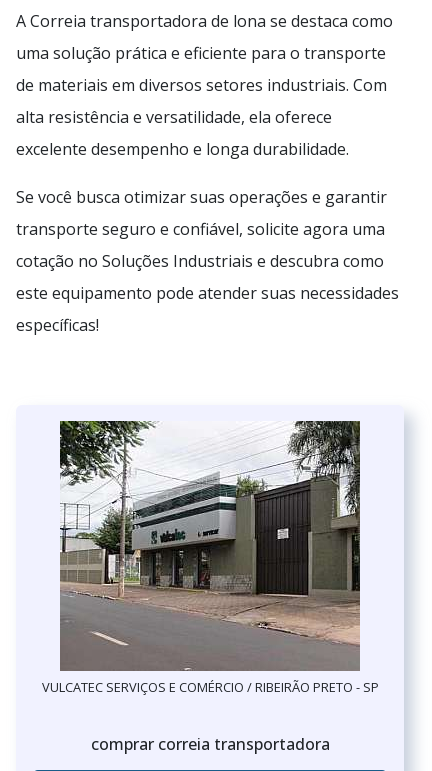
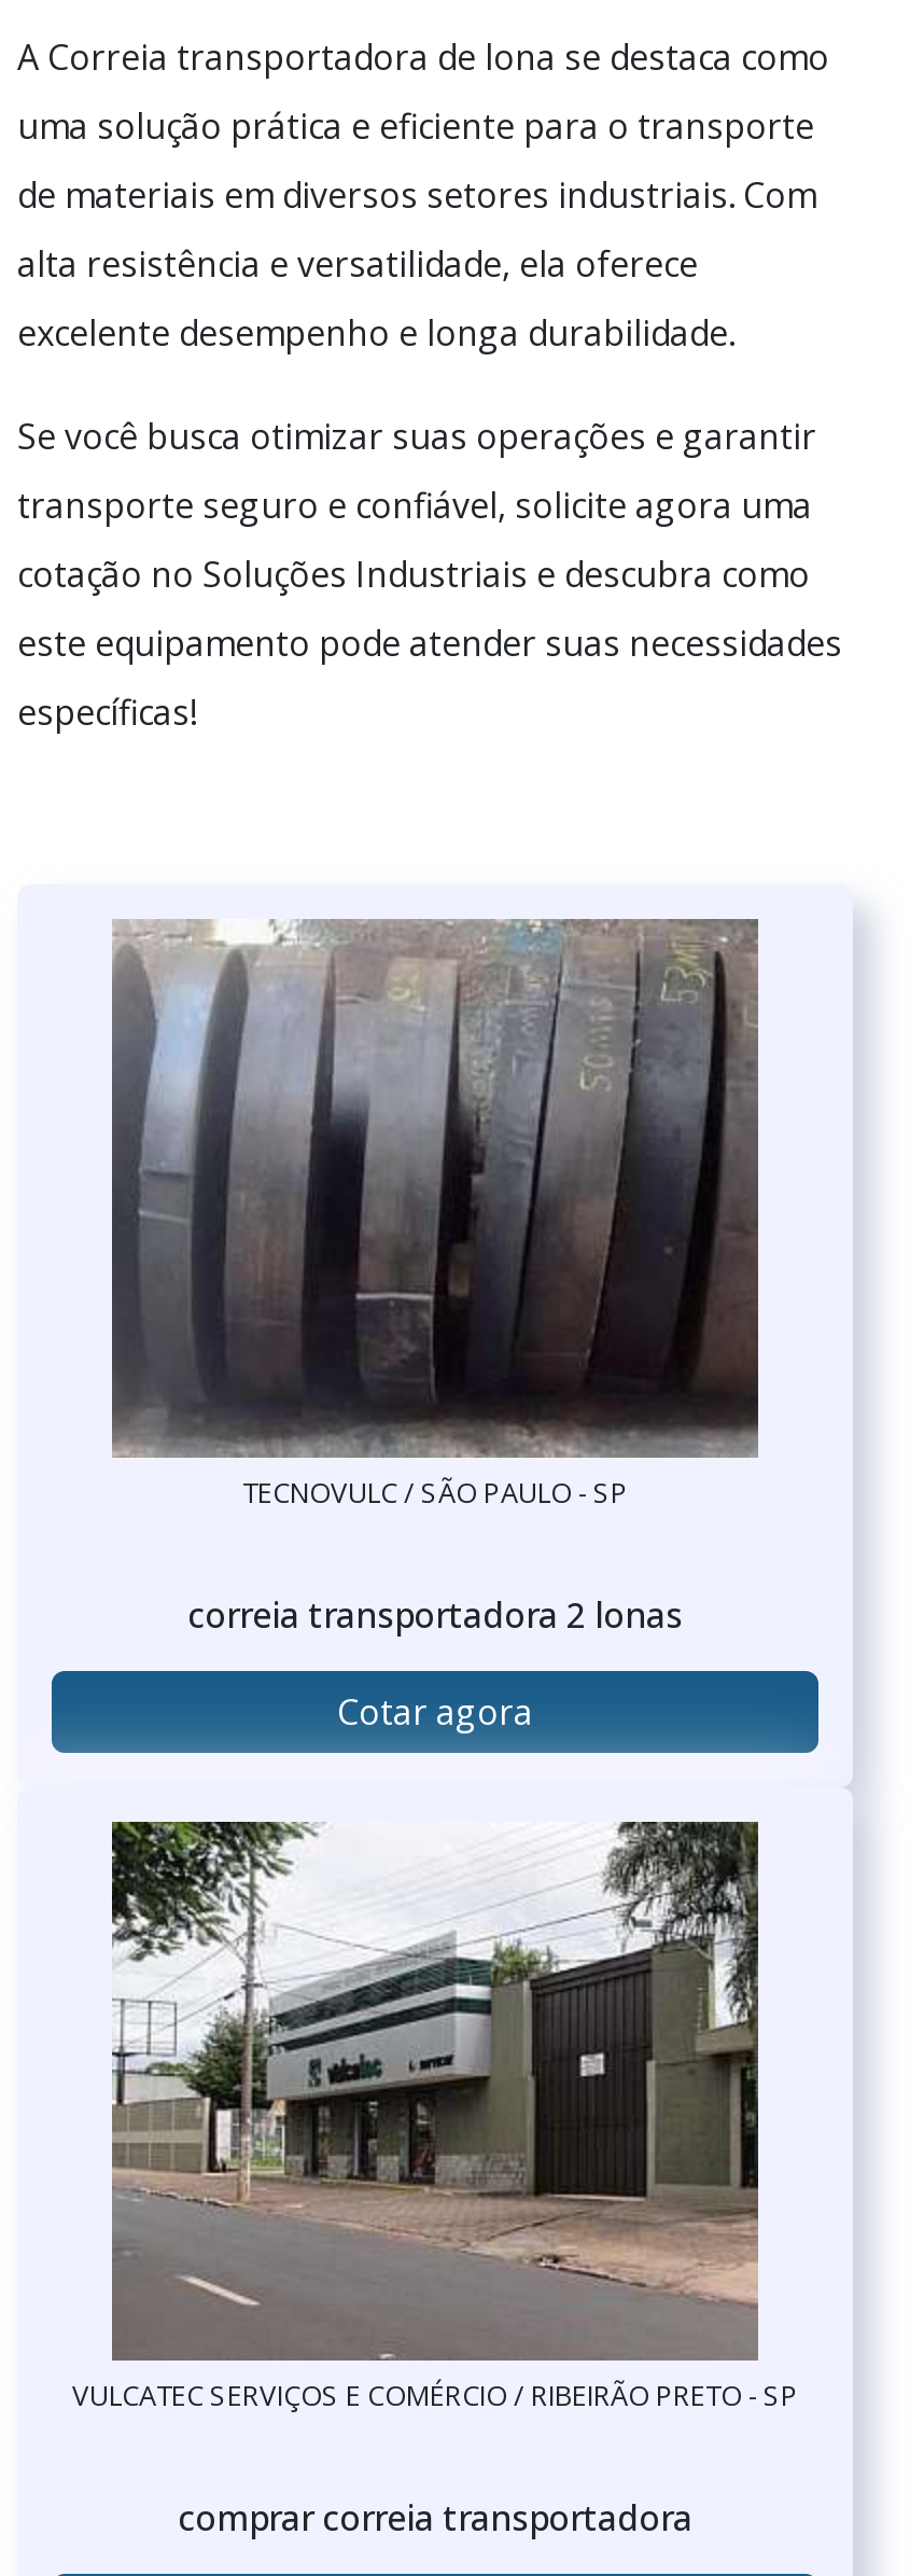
none -> [110,917,760,1736] [image] | TECNOVULC / SÃO PAULO - SP | correia transportadora 2 lonas | Cotar agora

